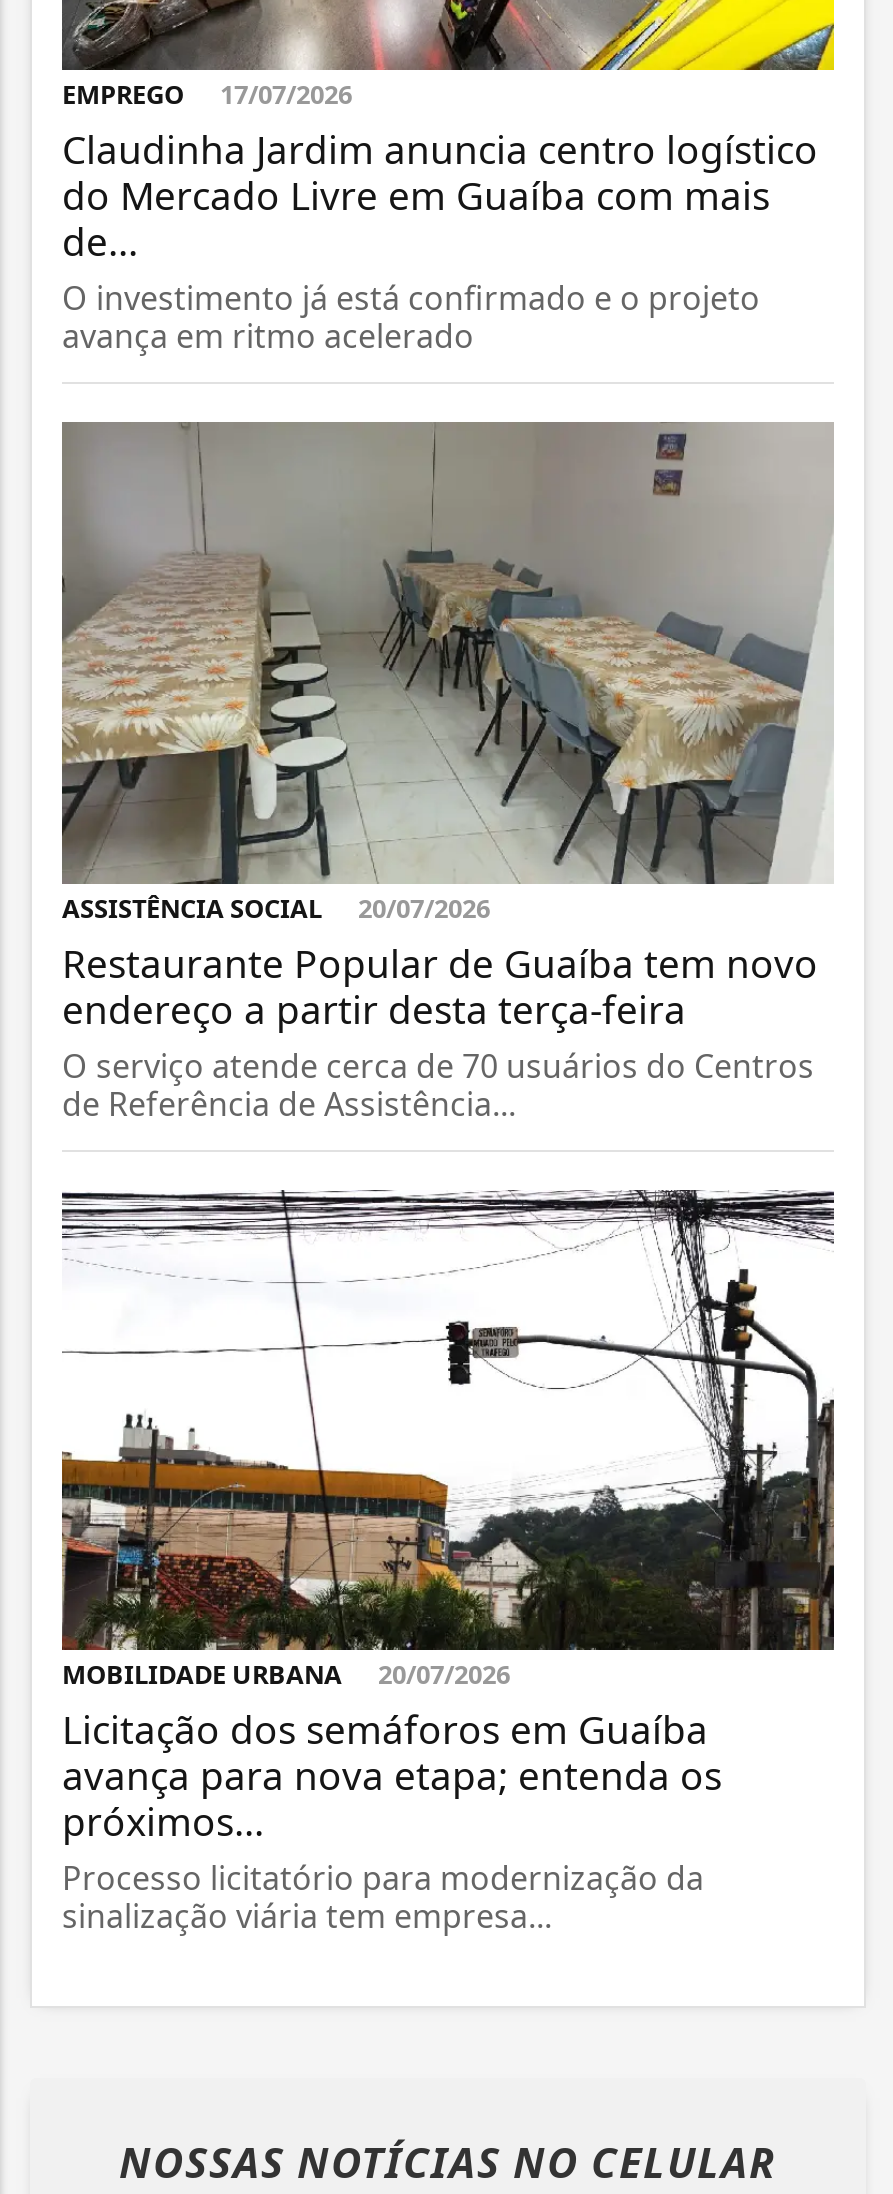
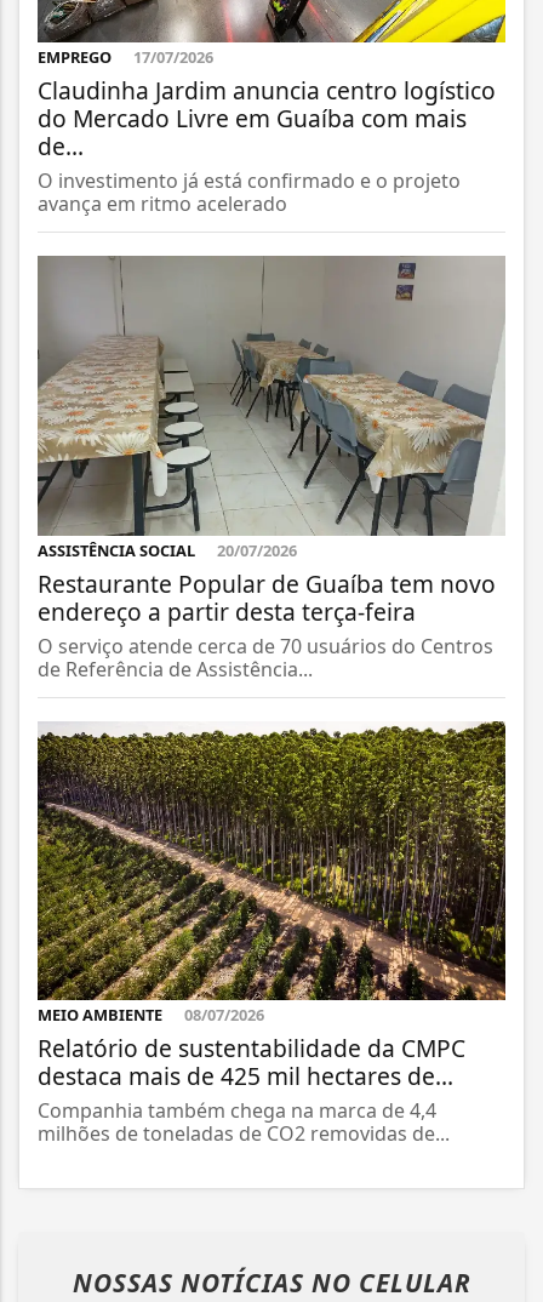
[62,1188,836,1938] [image] | MOBILIDADE URBANA | 20/07/2026 | Licitação dos semáforos em Guaíba | avança para nova etapa; entenda os | próximos... | Processo licitatório para modernização da | sinalização viária tem empresa... -> [36,721,507,1147] [image] | MEIO AMBIENTE | 08/07/2026 | Relatório de sustentabilidade da CMPC | destaca mais de 425 mil hectares de... | Companhia também chega na marca de 4,4 | milhões de toneladas de CO2 removidas de...

